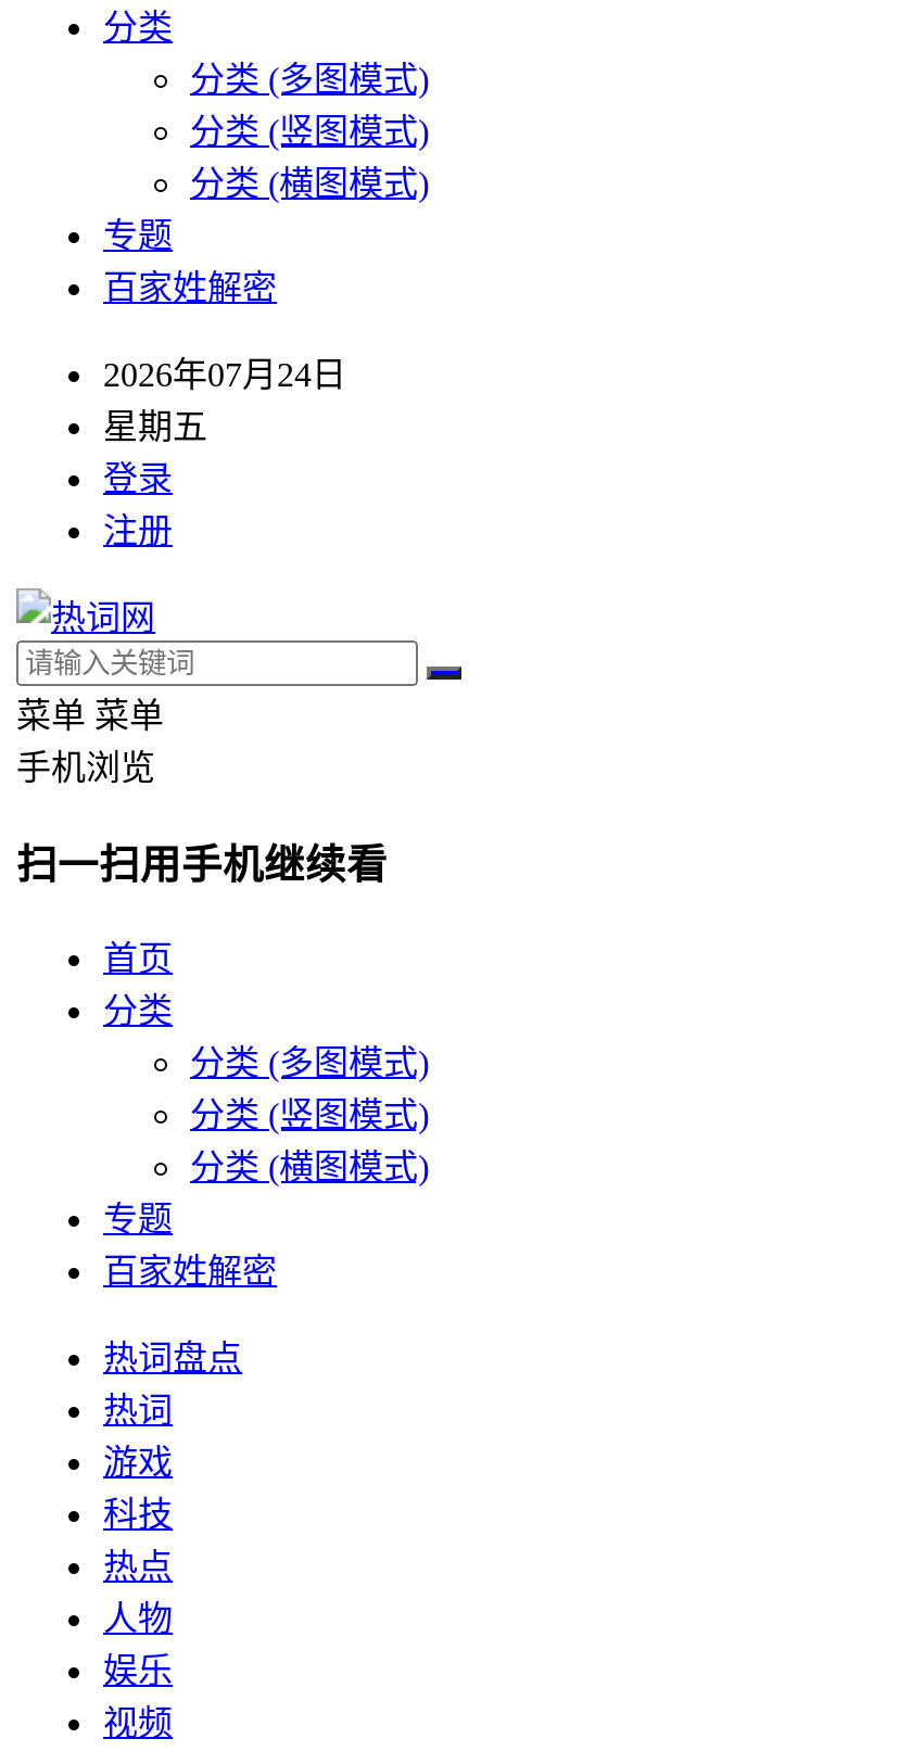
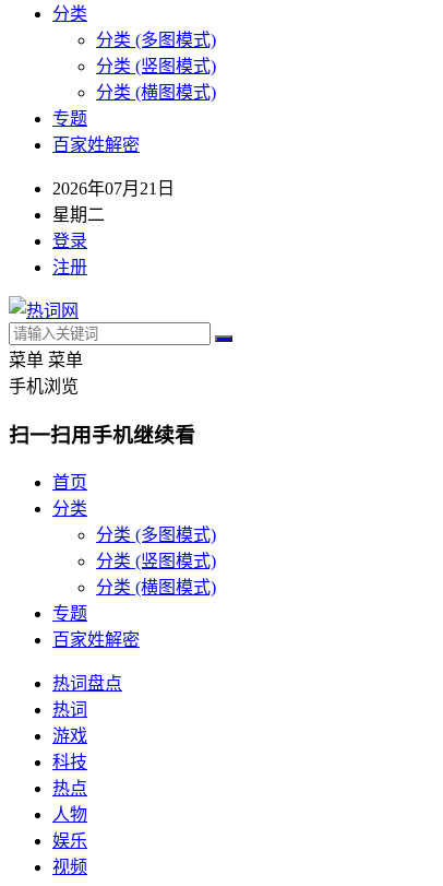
[103,356,346,393] 2026年07月24日 -> [52,179,175,198] 2026年07月21日
[103,408,207,445] 星期五 -> [52,205,105,224] 星期二

